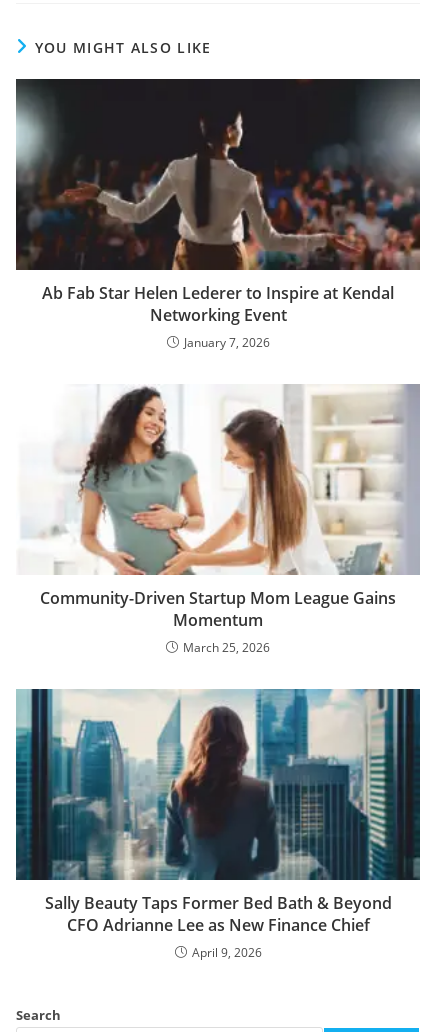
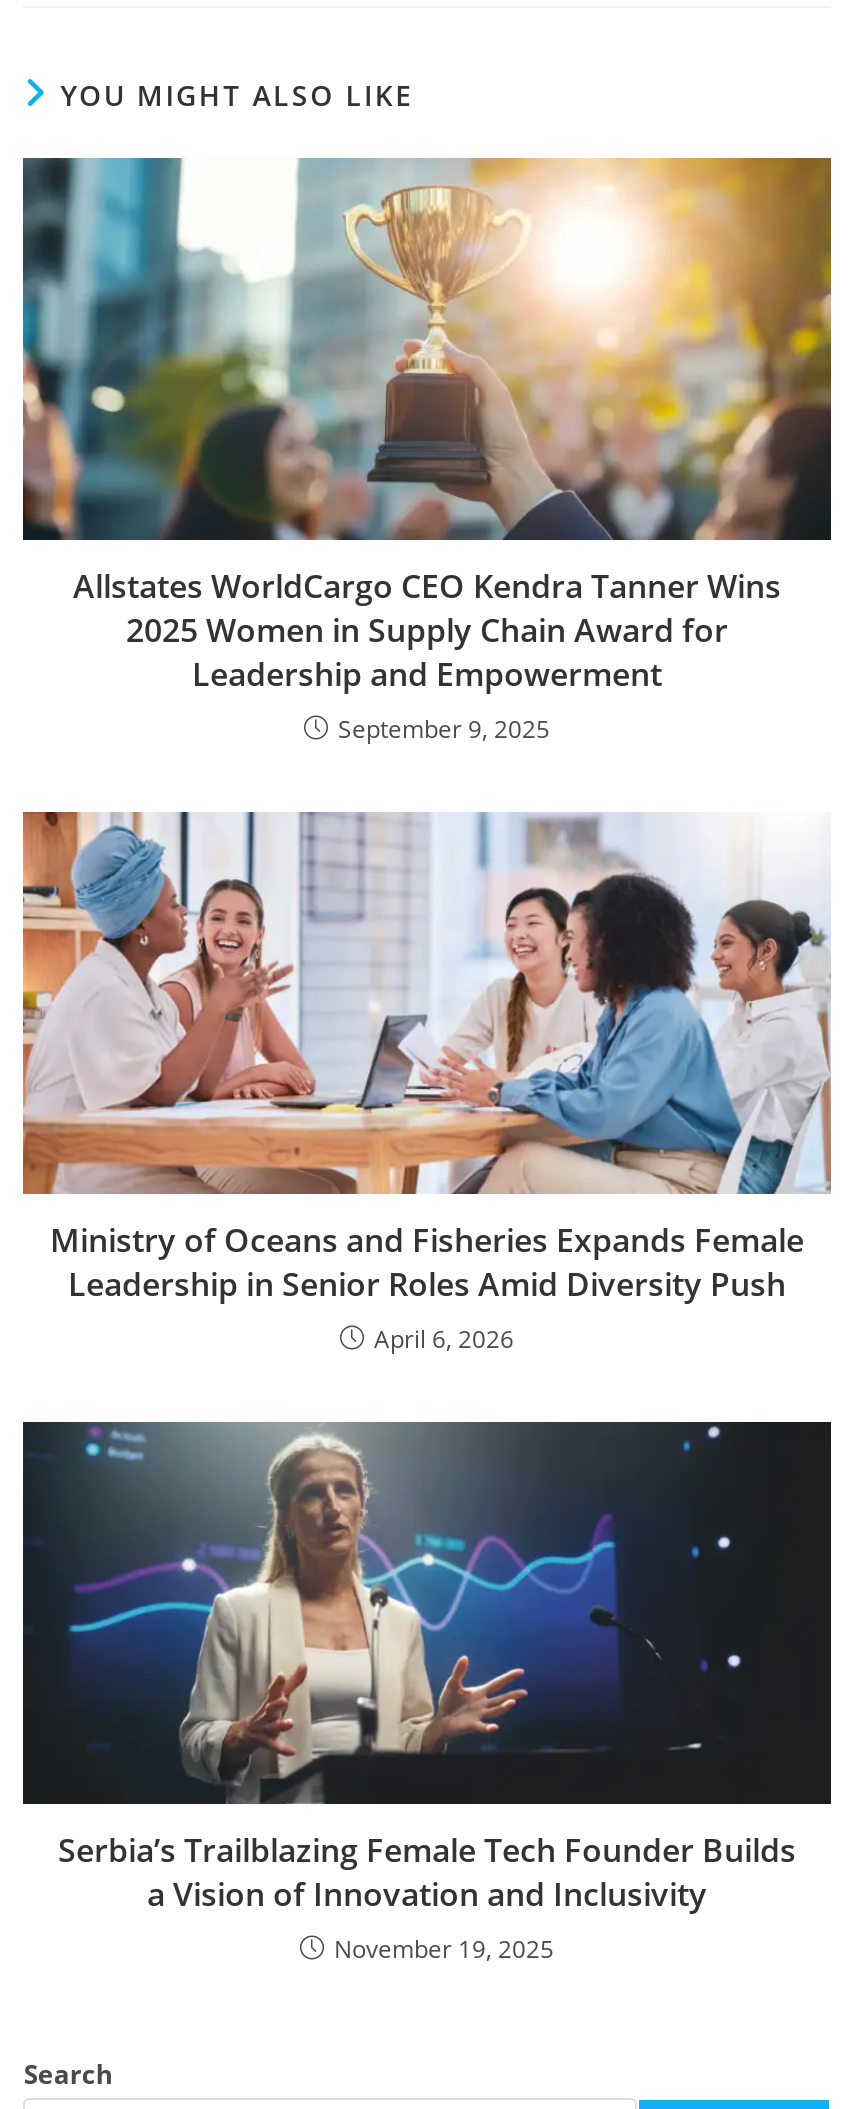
[15,78,421,351] [image] | Ab Fab Star Helen Lederer to Inspire at Kendal | Networking Event | January 7, 2026 -> [21,156,833,746] [image] | Allstates WorldCargo CEO Kendra Tanner Wins | 2025 Women in Supply Chain Award for | Leadership and Empowerment | September 9, 2025
[16,384,420,656] [image] | Community-Driven Startup Mom League Gains | Momentum | March 25, 2026 -> [21,810,831,1356] [image] | Ministry of Oceans and Fisheries Expands Female | Leadership in Senior Roles Amid Diversity Push | April 6, 2026
[15,688,420,960] [image] | Sally Beauty Taps Former Bed Bath & Beyond | CFO Adrianne Lee as New Finance Chief | April 9, 2026 -> [23,1420,831,1967] [image] | Serbia’s Trailblazing Female Tech Founder Builds | a Vision of Innovation and Inclusivity | November 19, 2025

